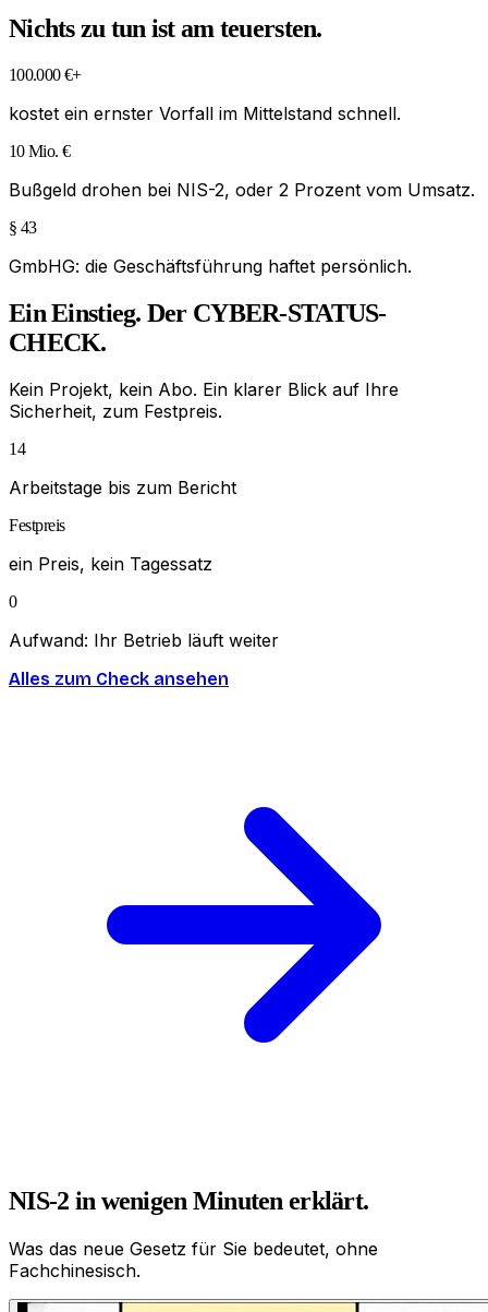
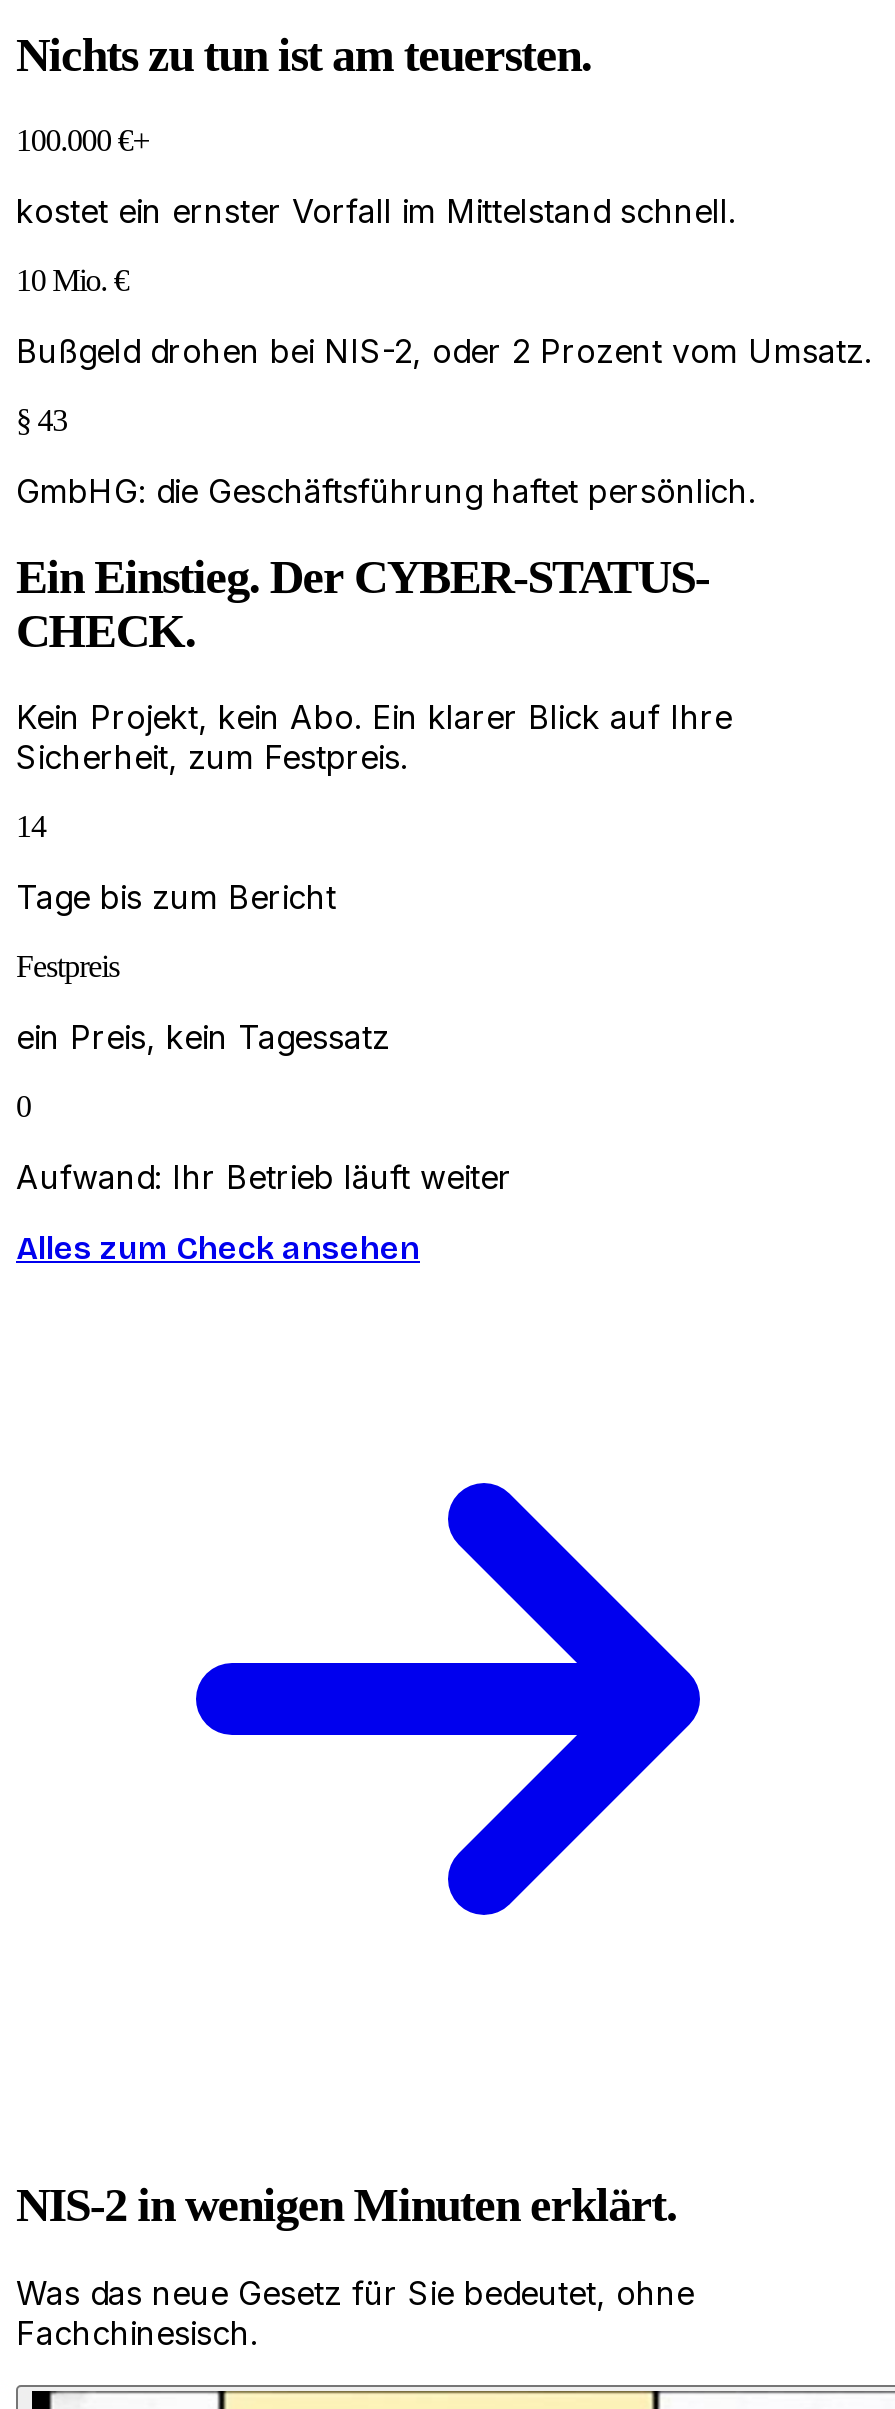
[9,477,236,499] Arbeitstage bis zum Bericht -> [16,878,336,918] Tage bis zum Bericht

